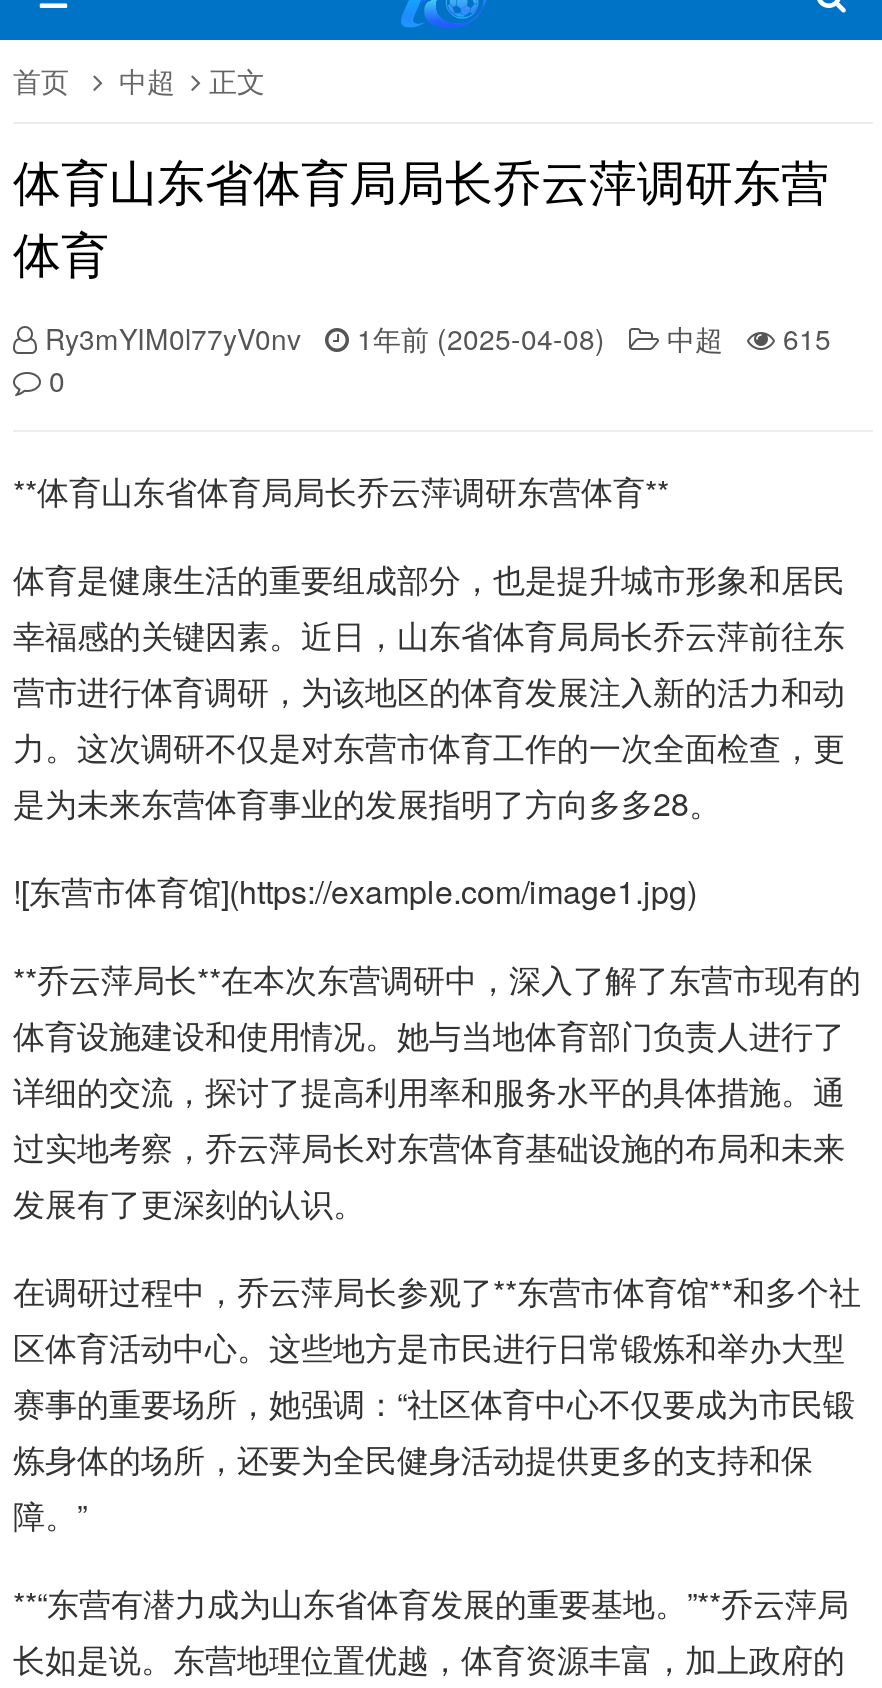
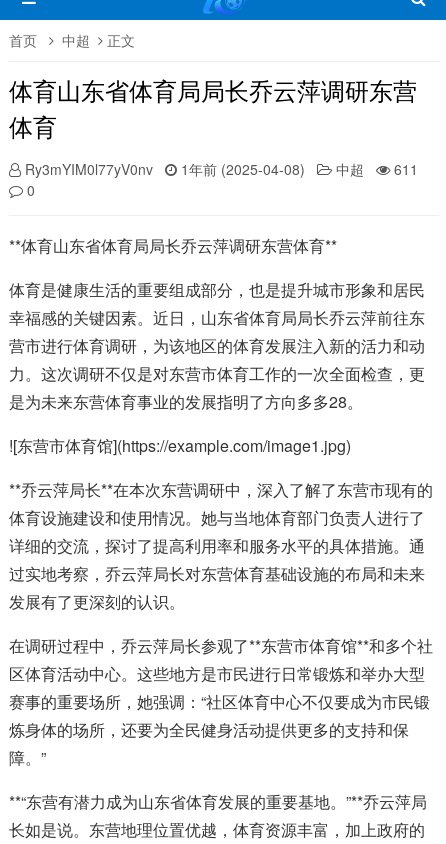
[45,318,831,358] Ry3mYIM0l77yV0nv 1年前 (2025-04-08) 中超 615 -> [25,159,418,179] Ry3mYIM0l77yV0nv 1年前 (2025-04-08) 中超 611

